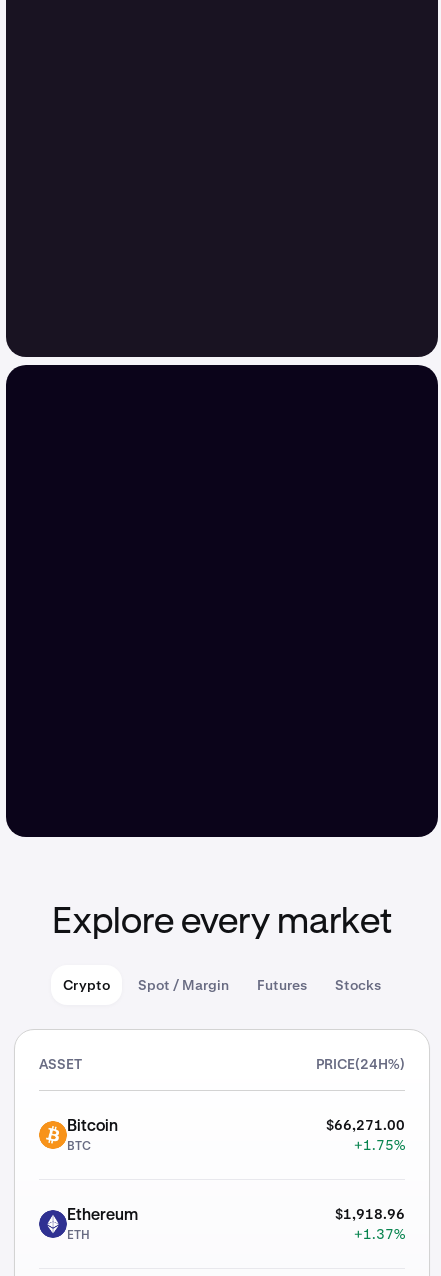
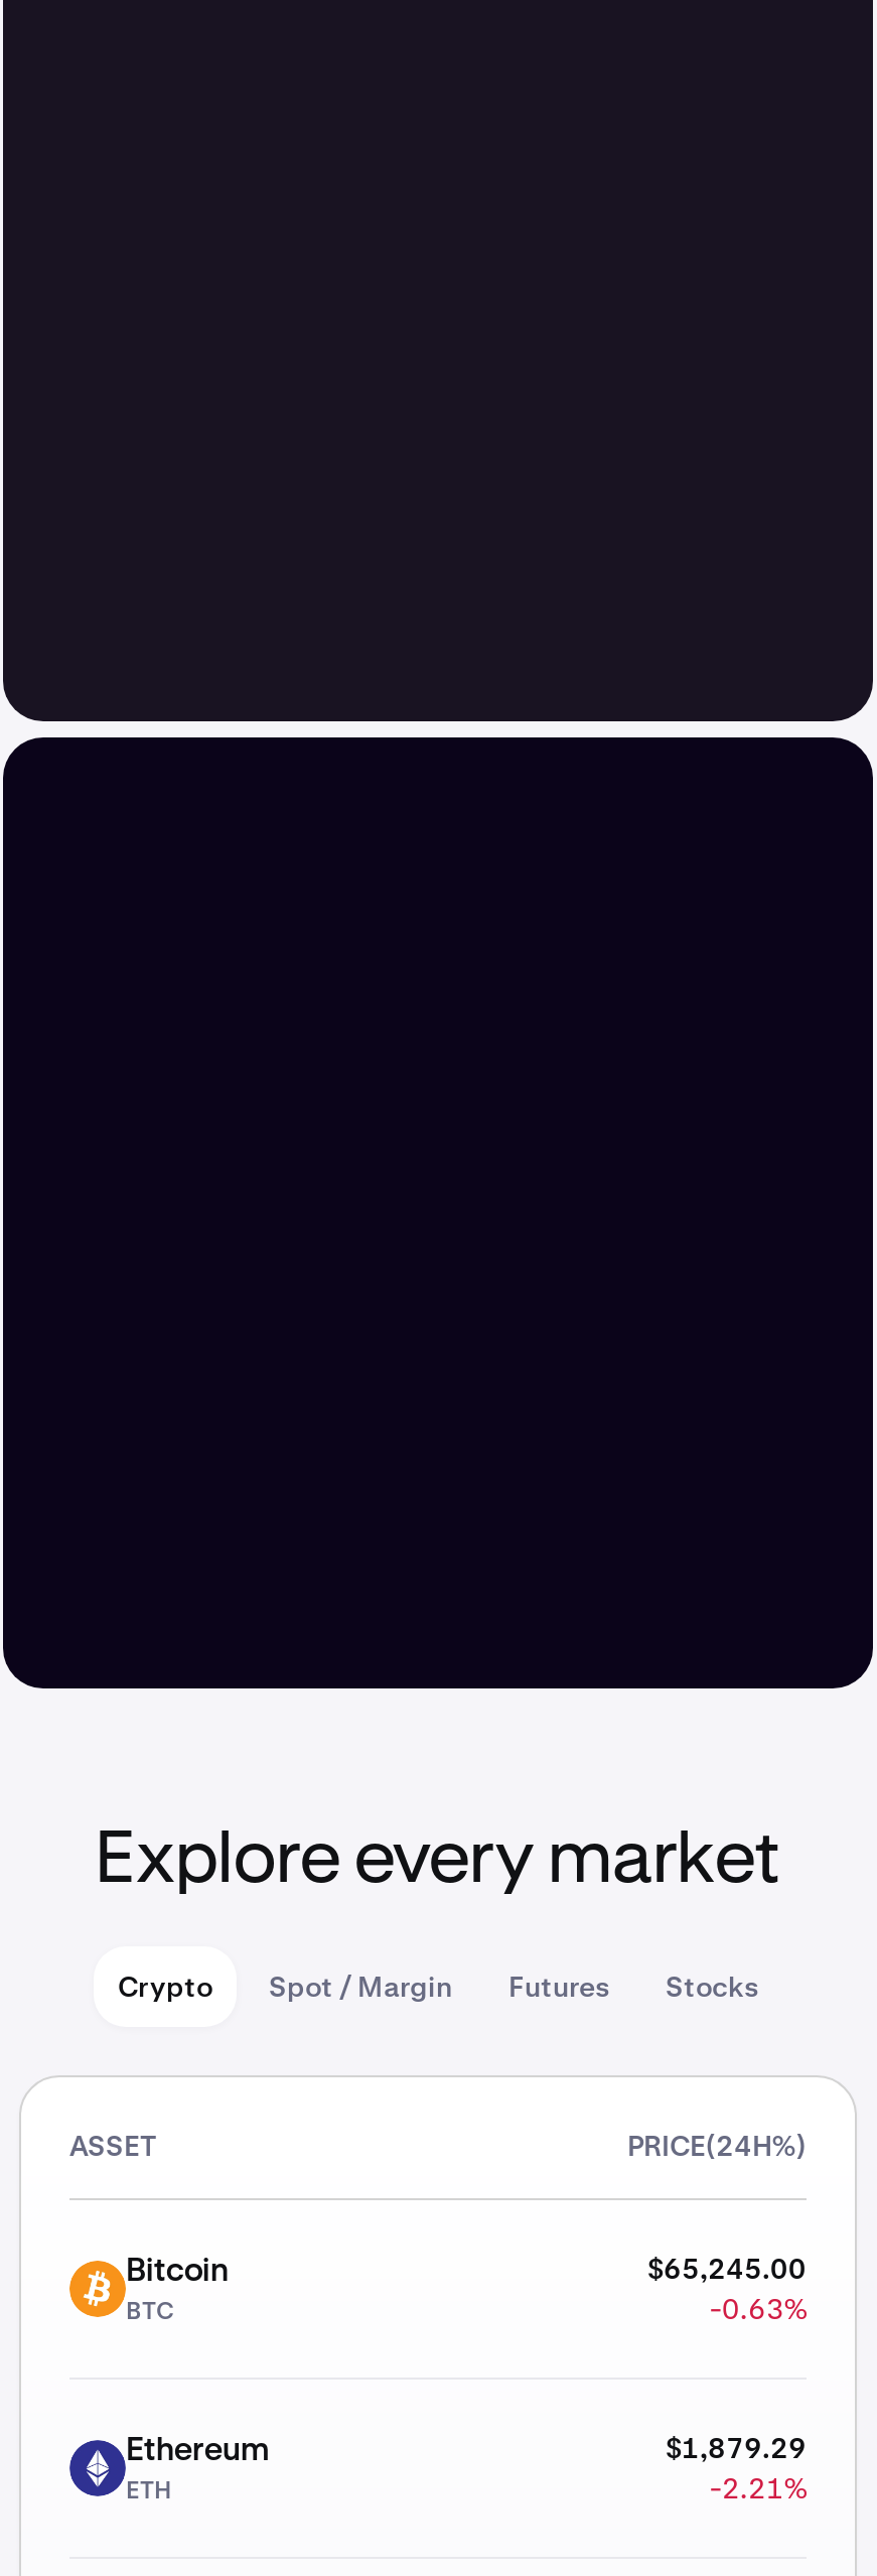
[326,1116,405,1134] $66,271.00 -> [647,2249,807,2286] $65,245.00
[354,1136,405,1154] +1.75% -> [710,2290,807,2326] -0.63%
[335,1205,405,1223] $1,918.96 -> [666,2429,807,2465] $1,879.29
[354,1225,405,1243] +1.37% -> [710,2469,807,2505] -2.21%

